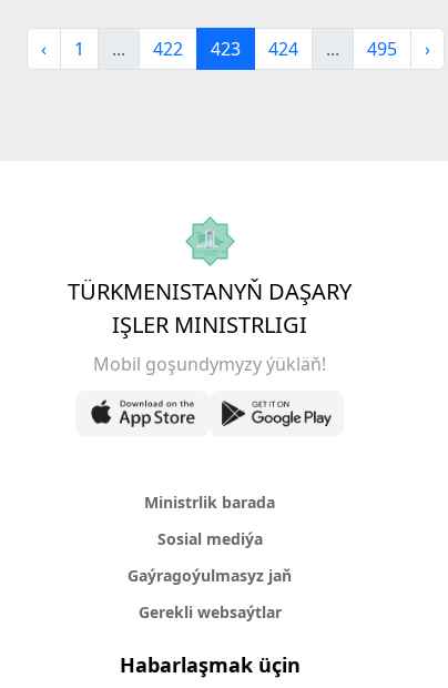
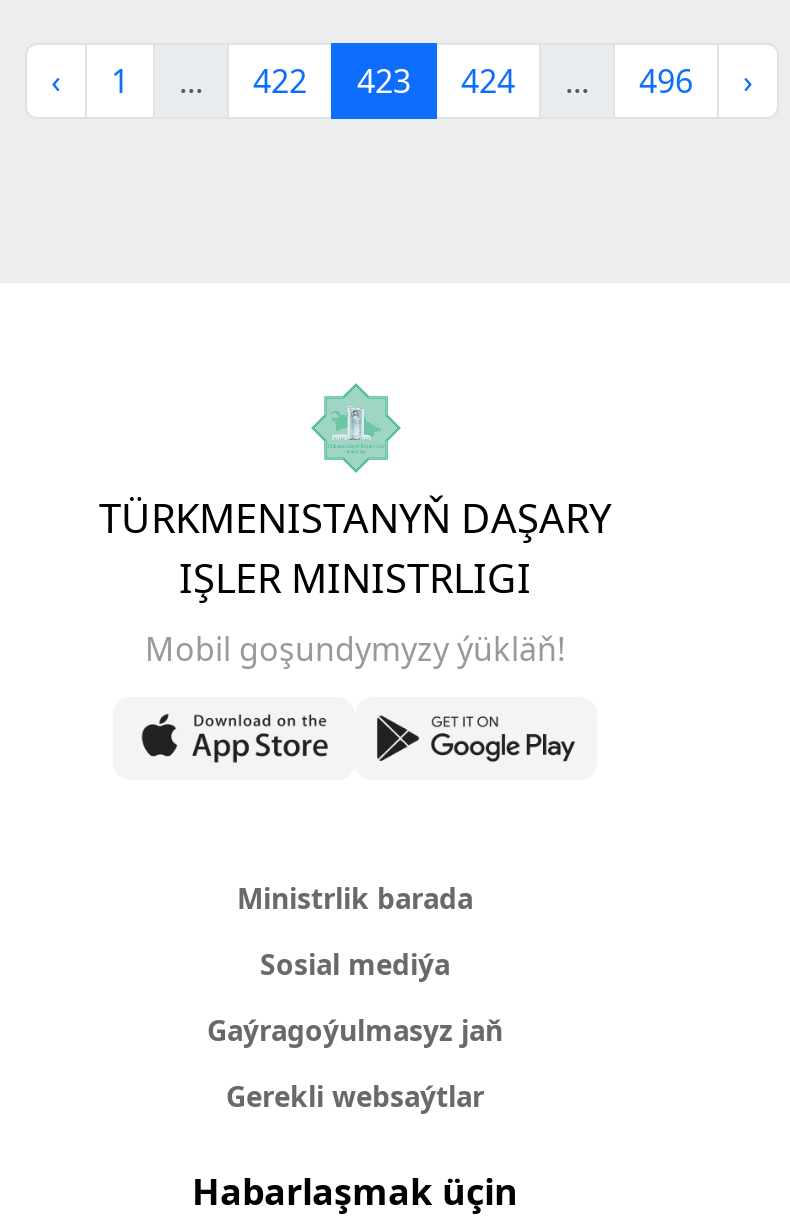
[367,37,397,61] 495 -> [639,59,693,103] 496

